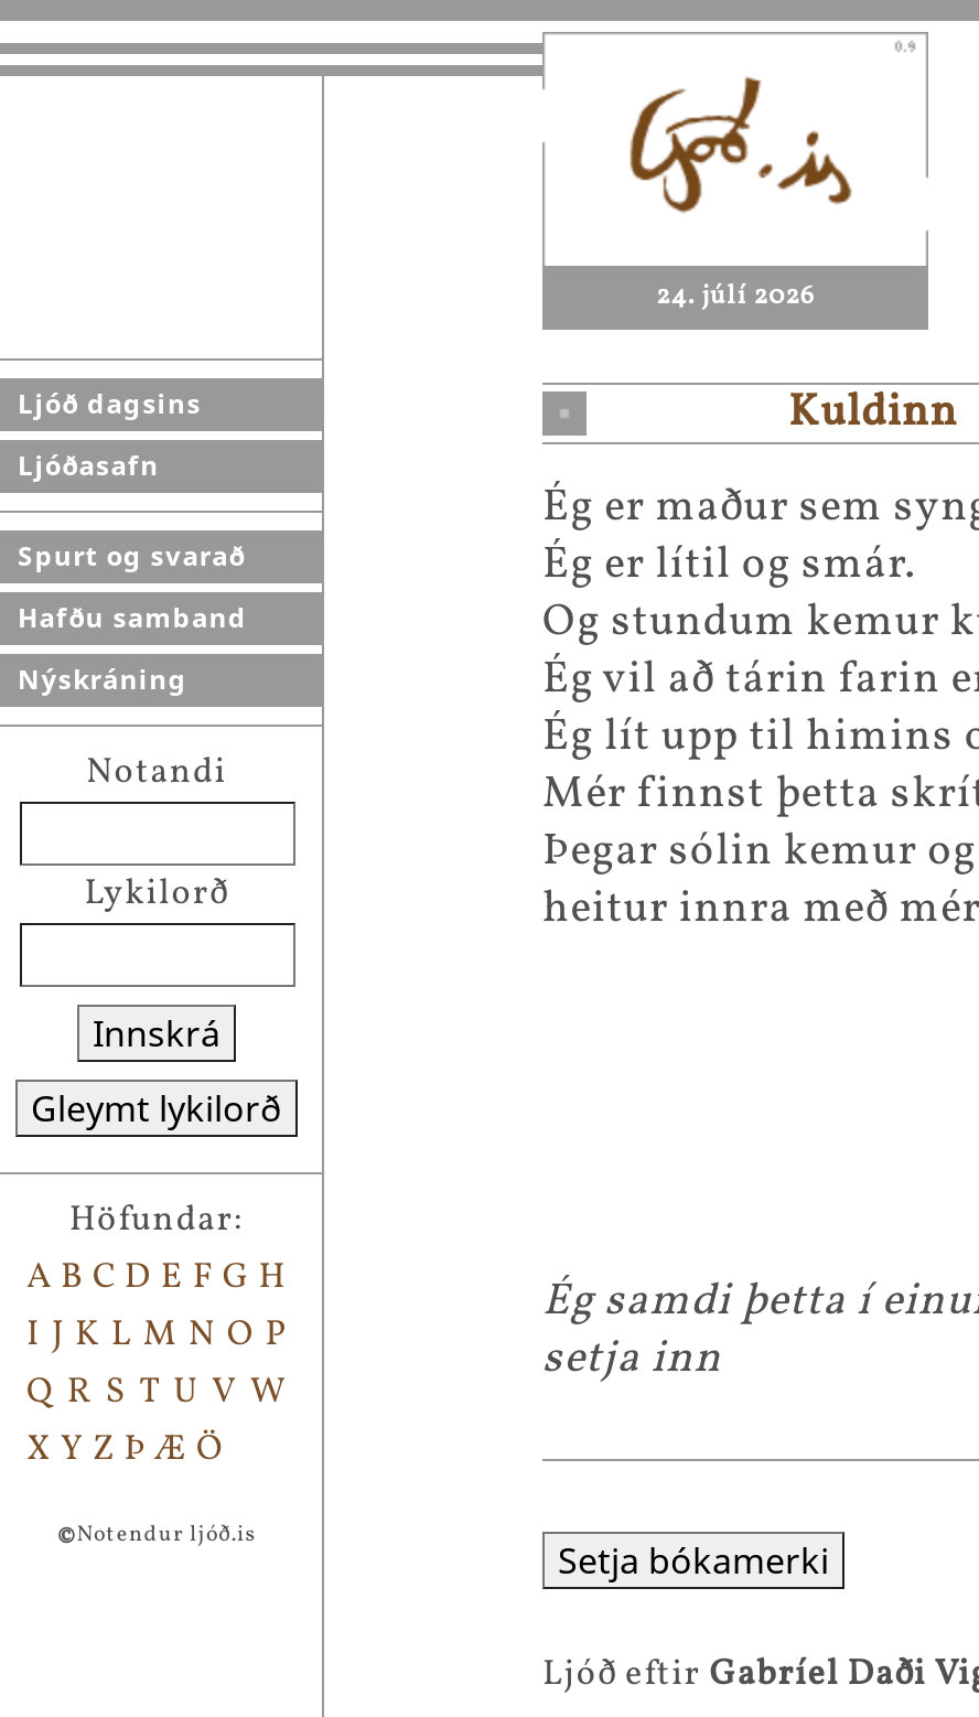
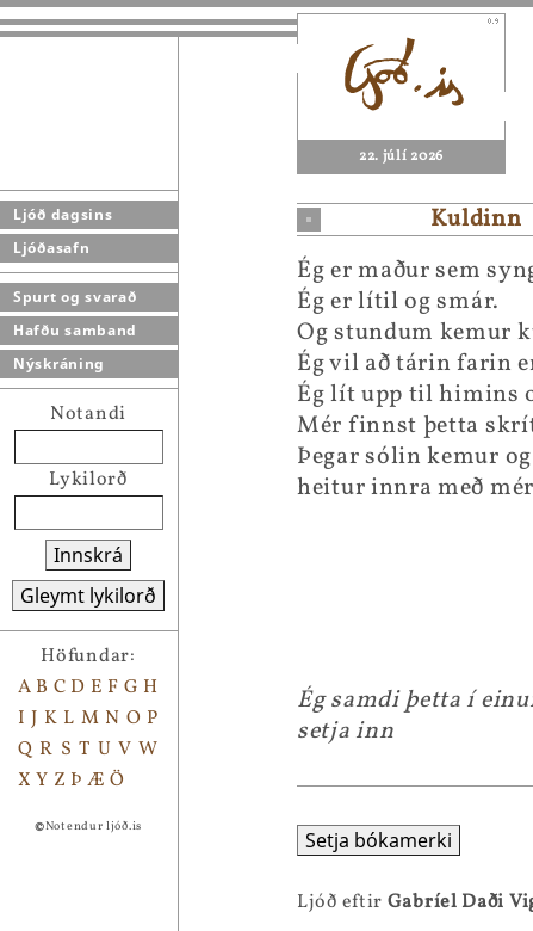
[656,279,815,314] 24. júlí 2026 -> [359,147,444,166] 22. júlí 2026

